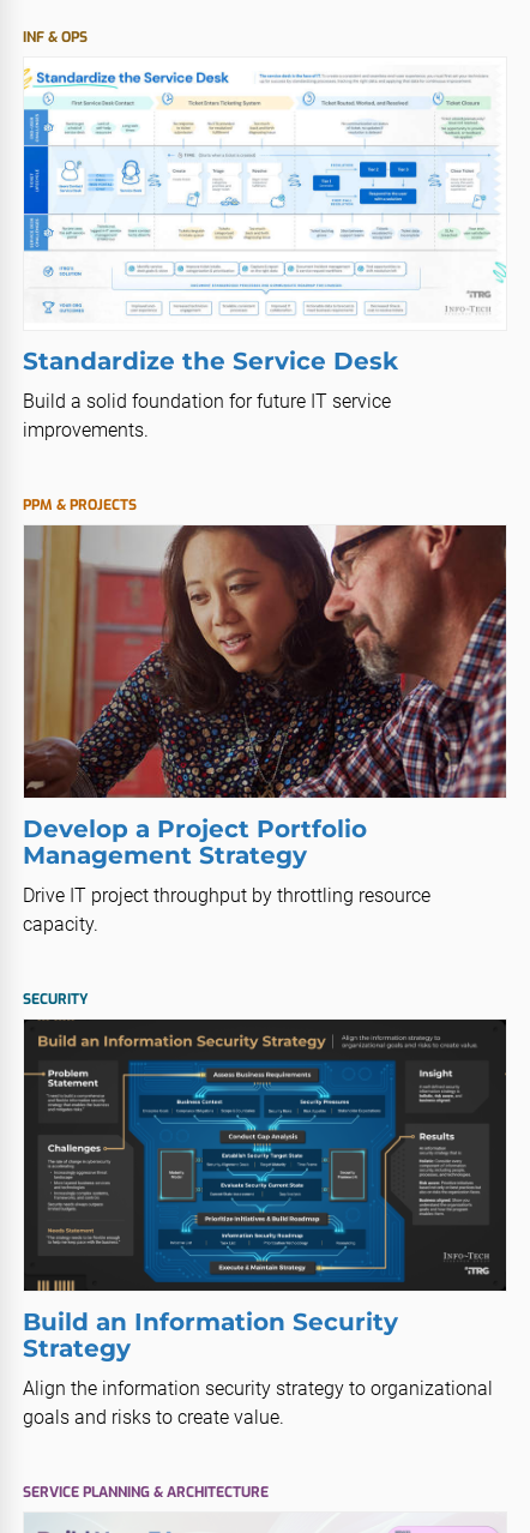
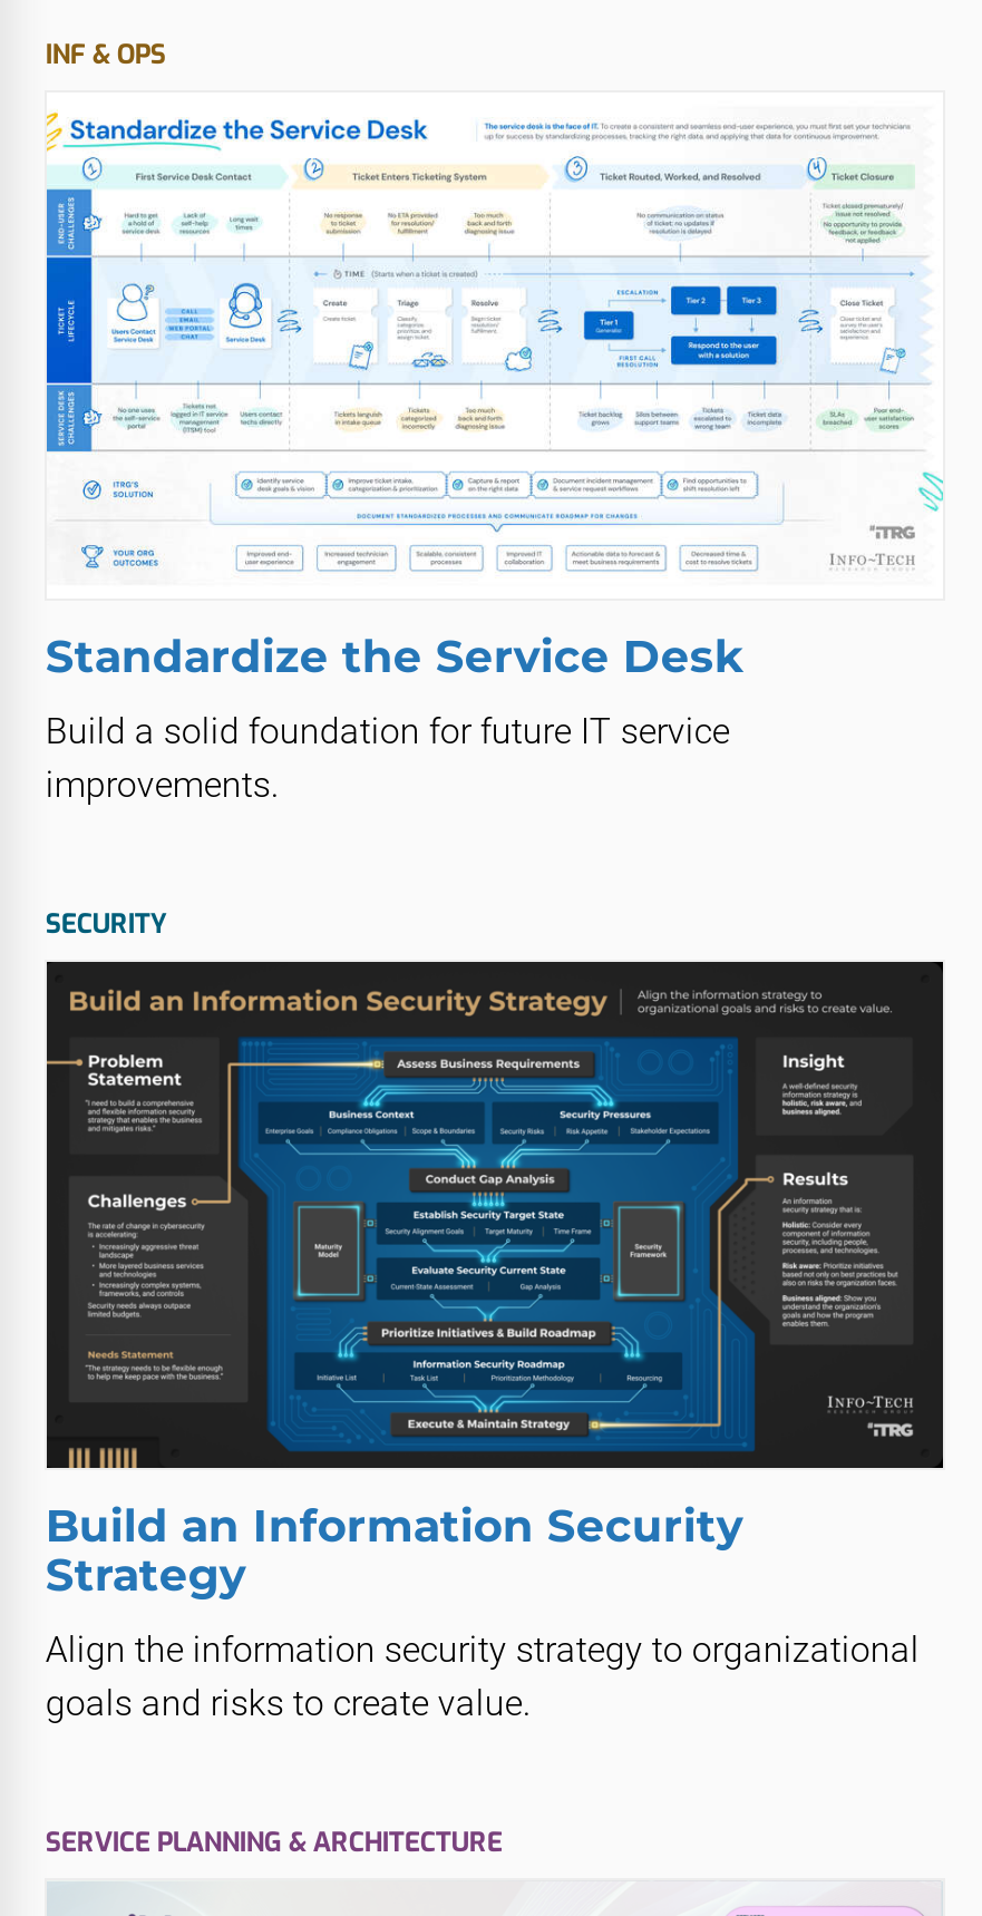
[23,495,137,514] PPM & PROJECTS -> none
[23,524,507,935] [image] | Develop a Project Portfolio | Management Strategy | Drive IT project throughput by throttling resource | capacity. -> none

